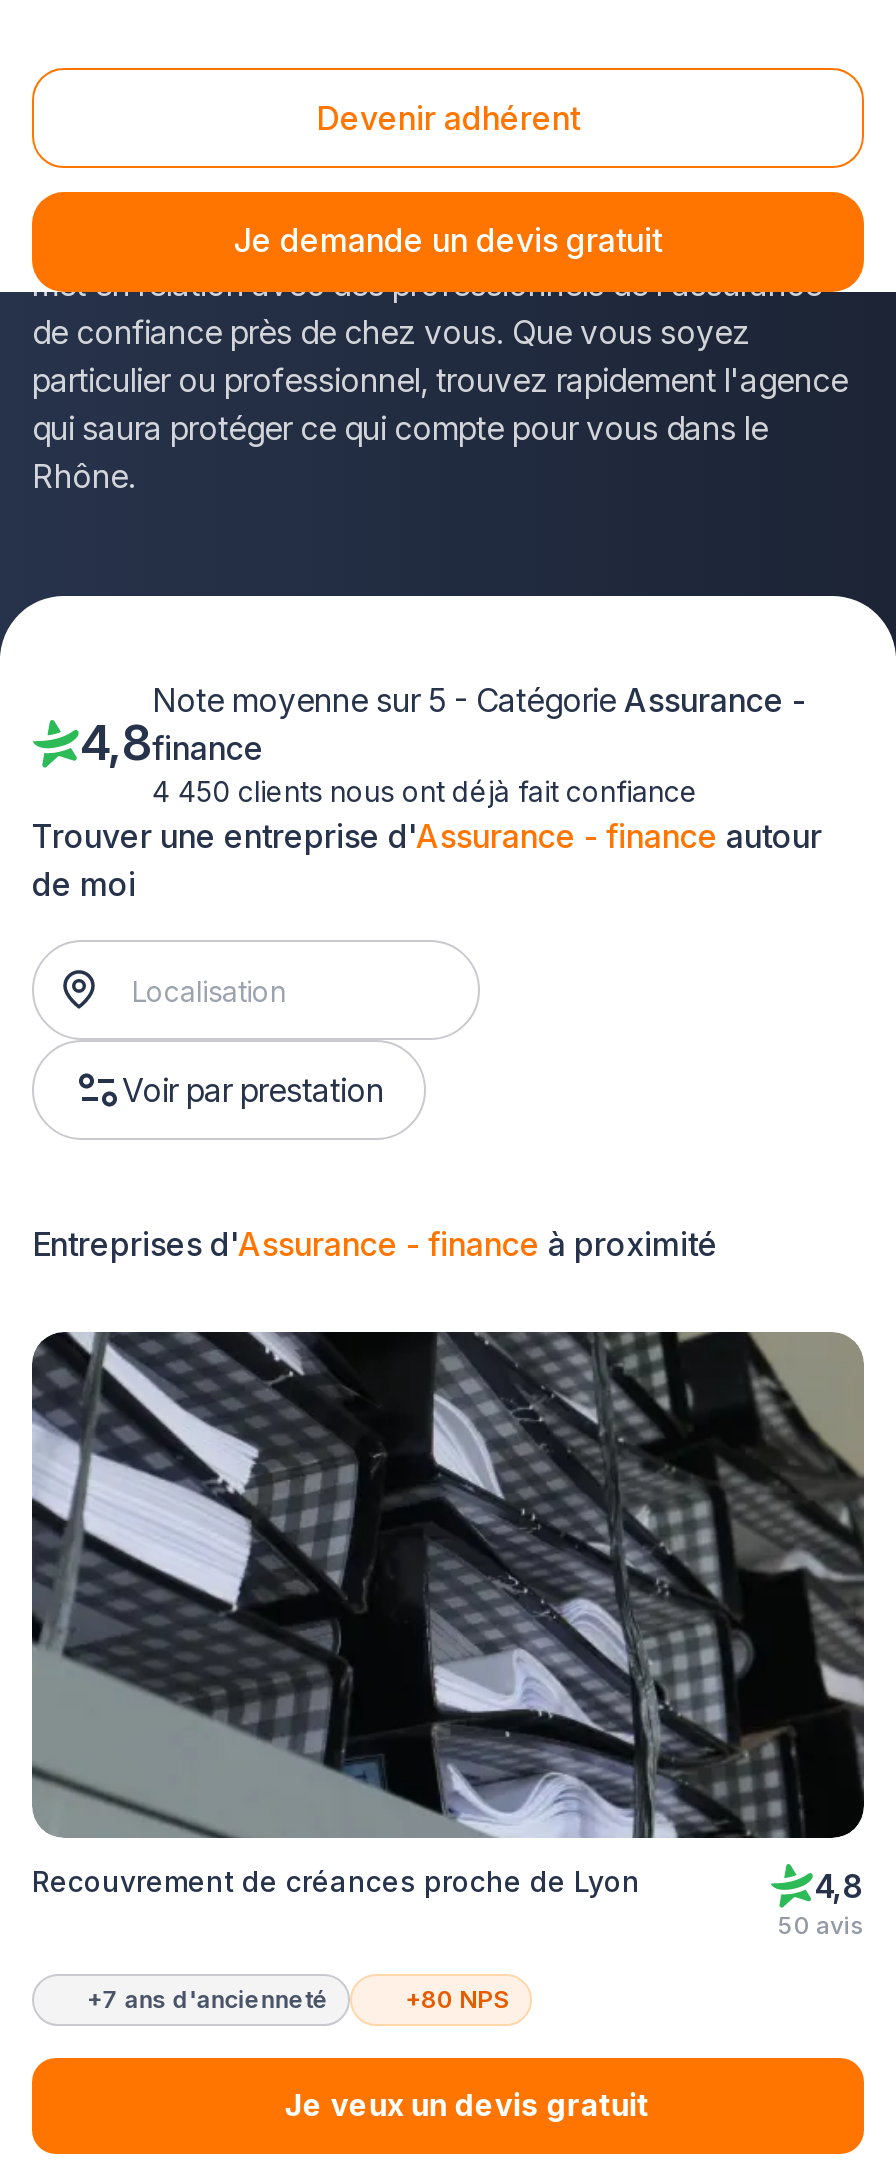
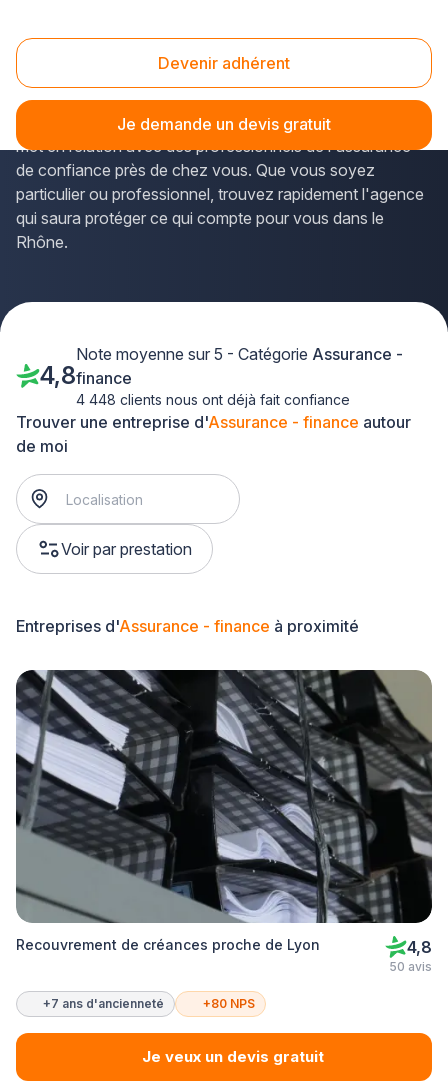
[152,774,698,808] 4 450 clients nous ont déjà fait confiance -> [76,391,350,408] 4 448 clients nous ont déjà fait confiance

